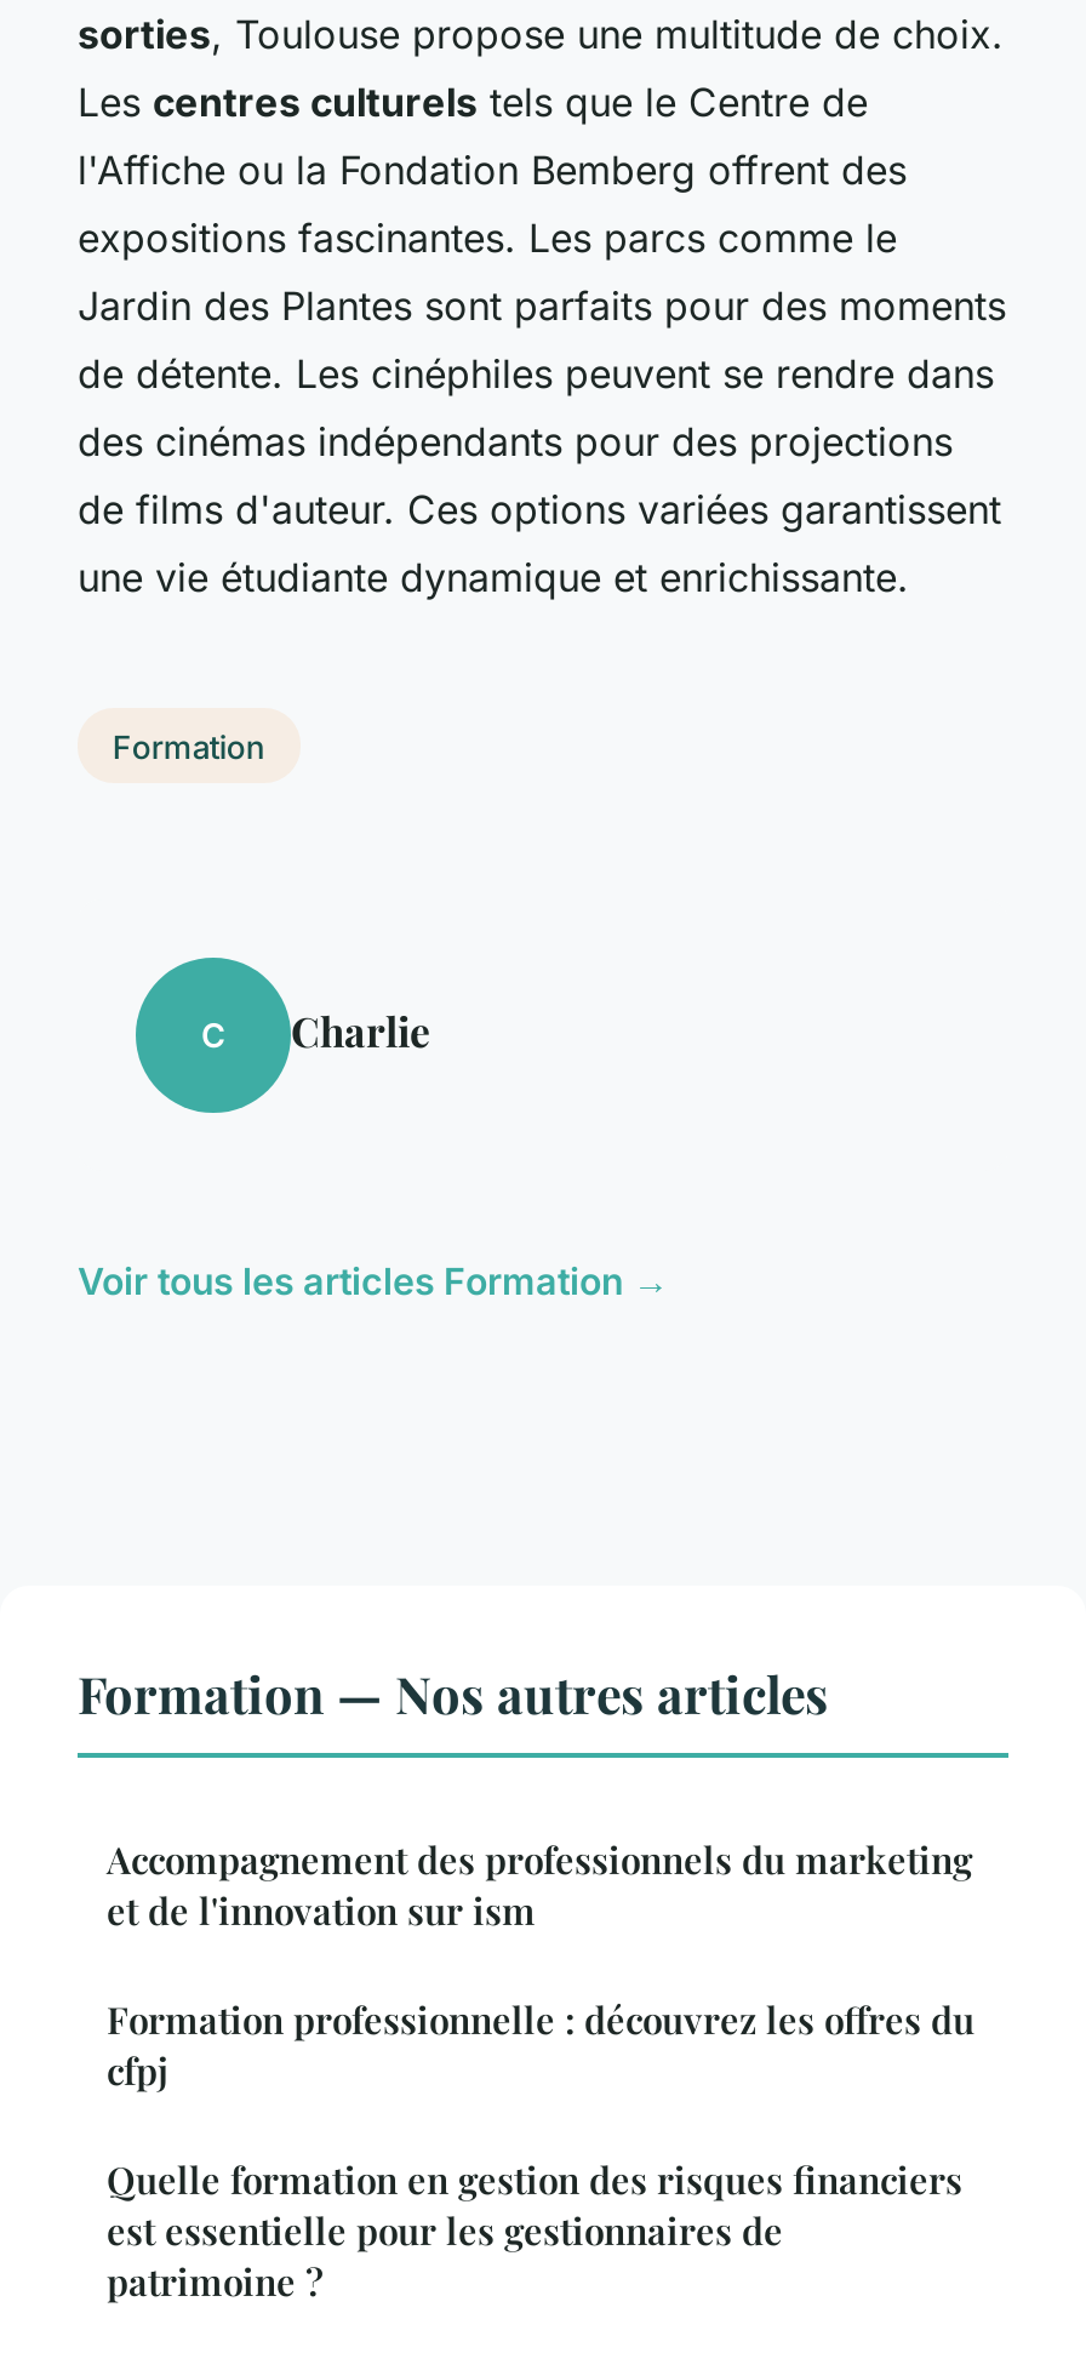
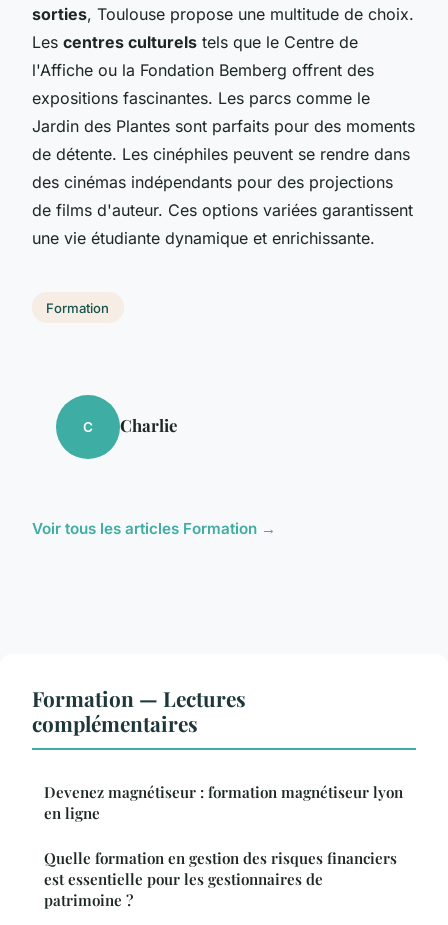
[78,1659,974,2096] Formation — Nos autres articles | Accompagnement des professionnels du marketing | et de l'innovation sur ism | Formation professionnelle : découvrez les offres du | cfpj -> [32,684,403,823] Formation — Lectures | complémentaires | Devenez magnétiseur : formation magnétiseur lyon | en ligne

